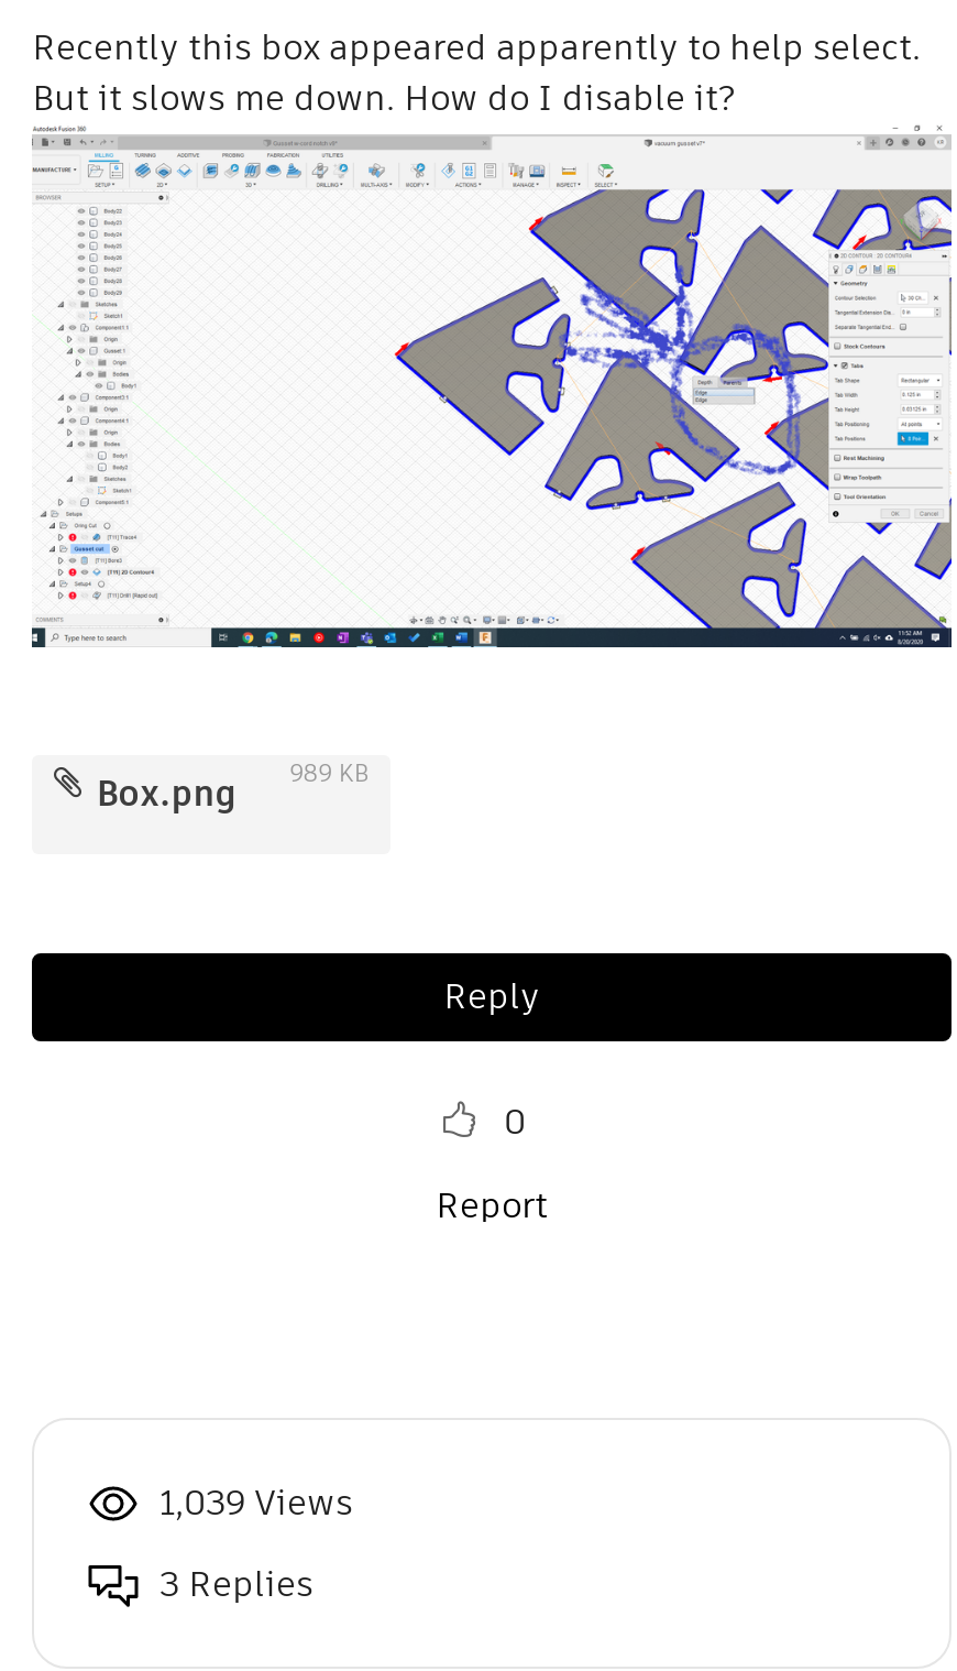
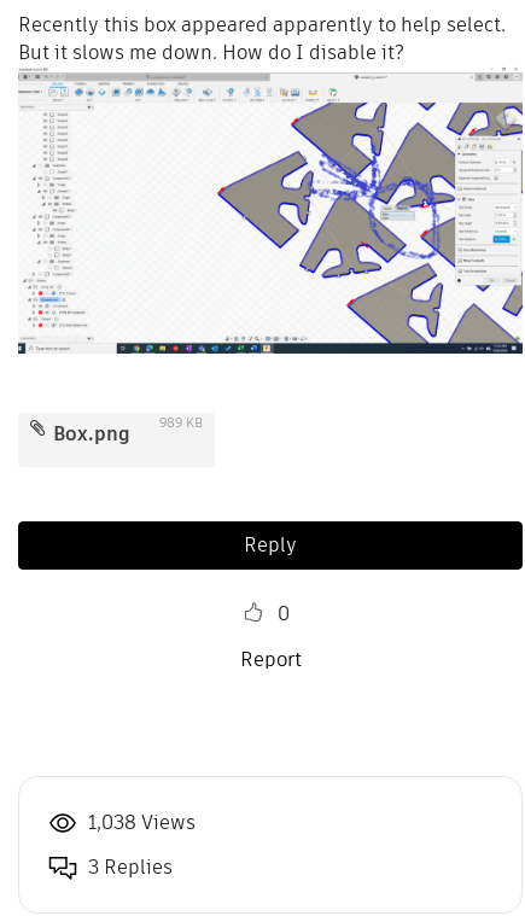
[151,1477,353,1527] 1,039 Views -> [83,808,196,836] 1,038 Views

